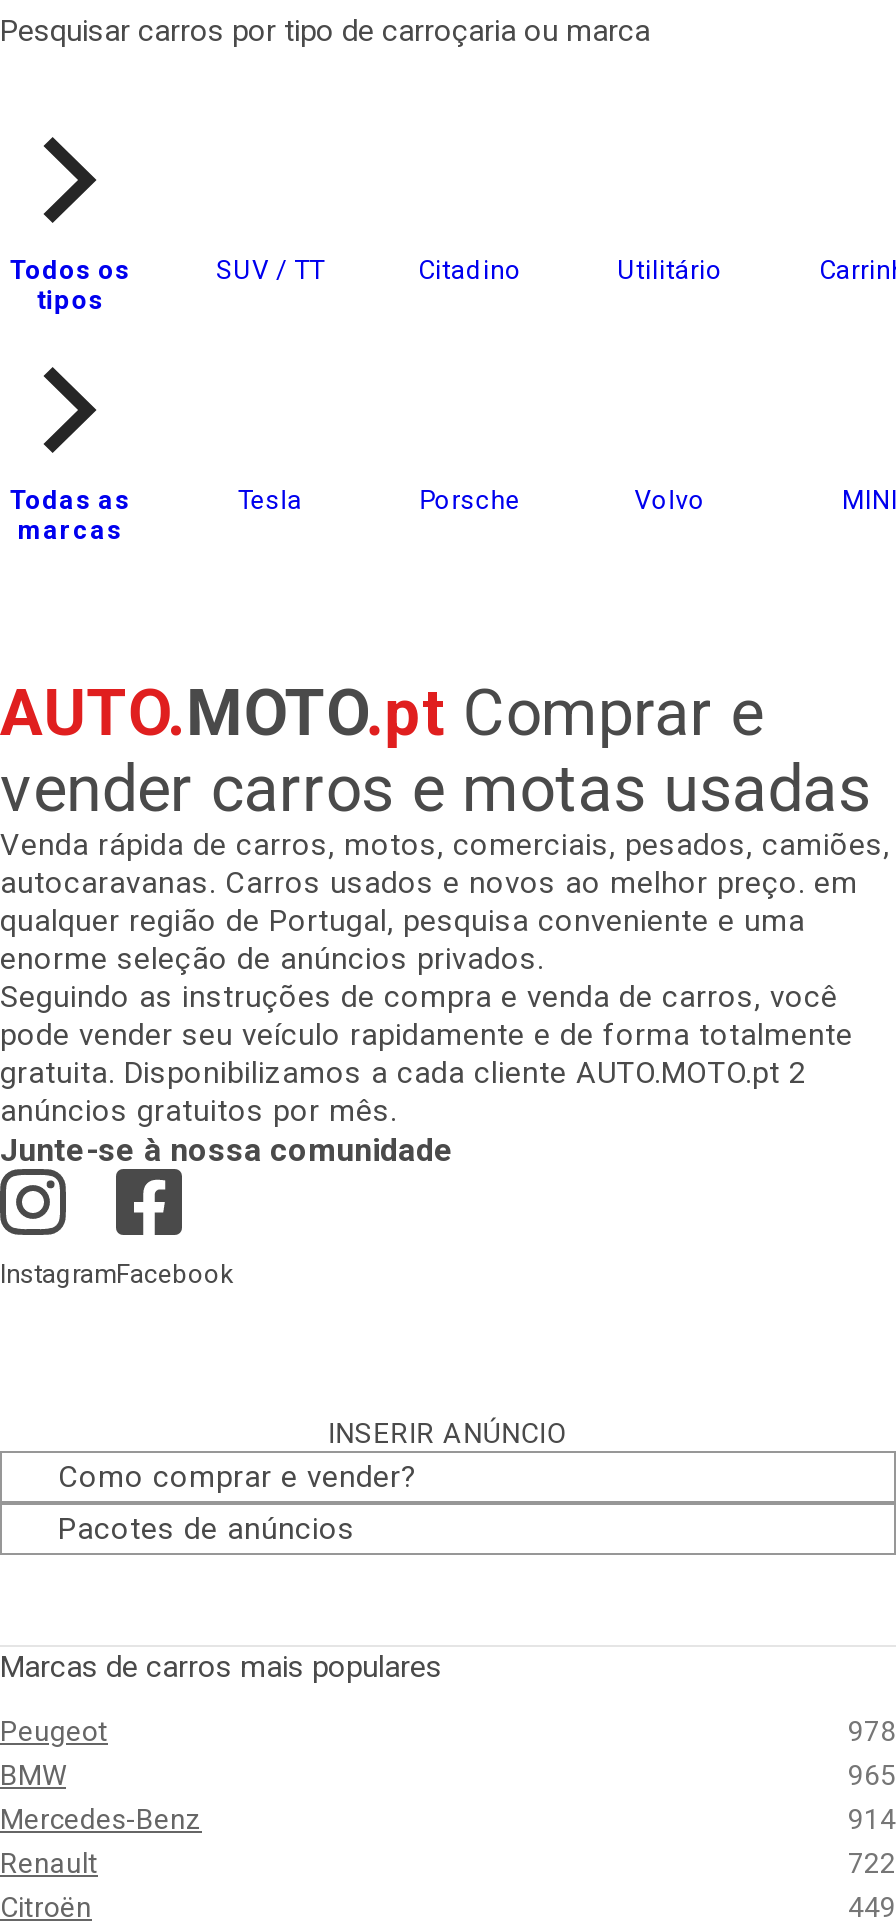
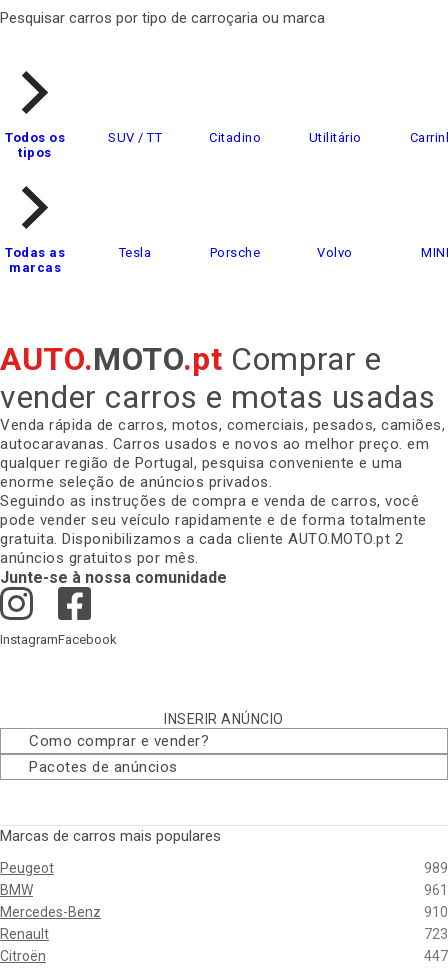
[848,1715,896,1747] 978 -> [424,860,448,876] 989
[848,1759,896,1791] 965 -> [424,882,448,898] 961
[848,1803,896,1835] 914 -> [424,904,448,920] 910
[848,1847,896,1879] 722 -> [424,926,448,942] 723
[848,1891,896,1923] 449 -> [424,948,448,964] 447

